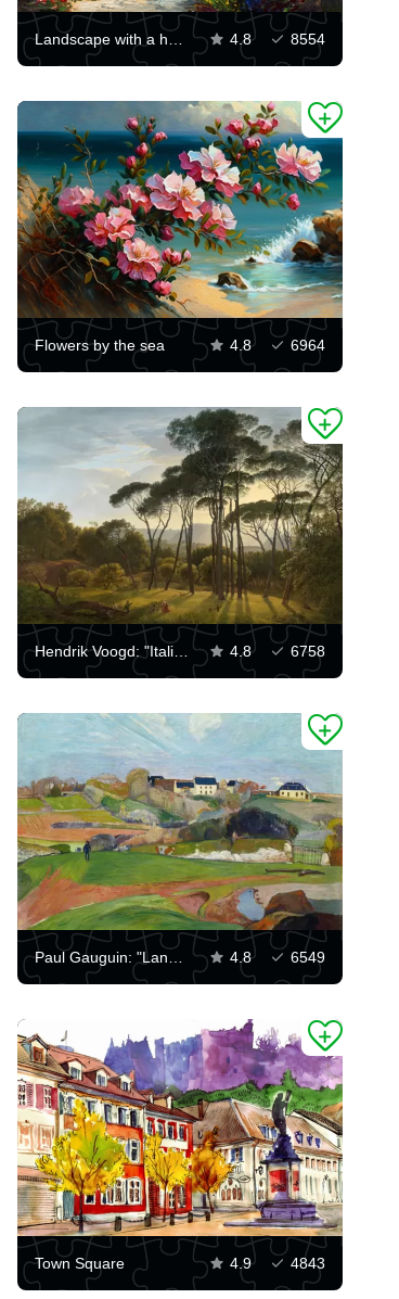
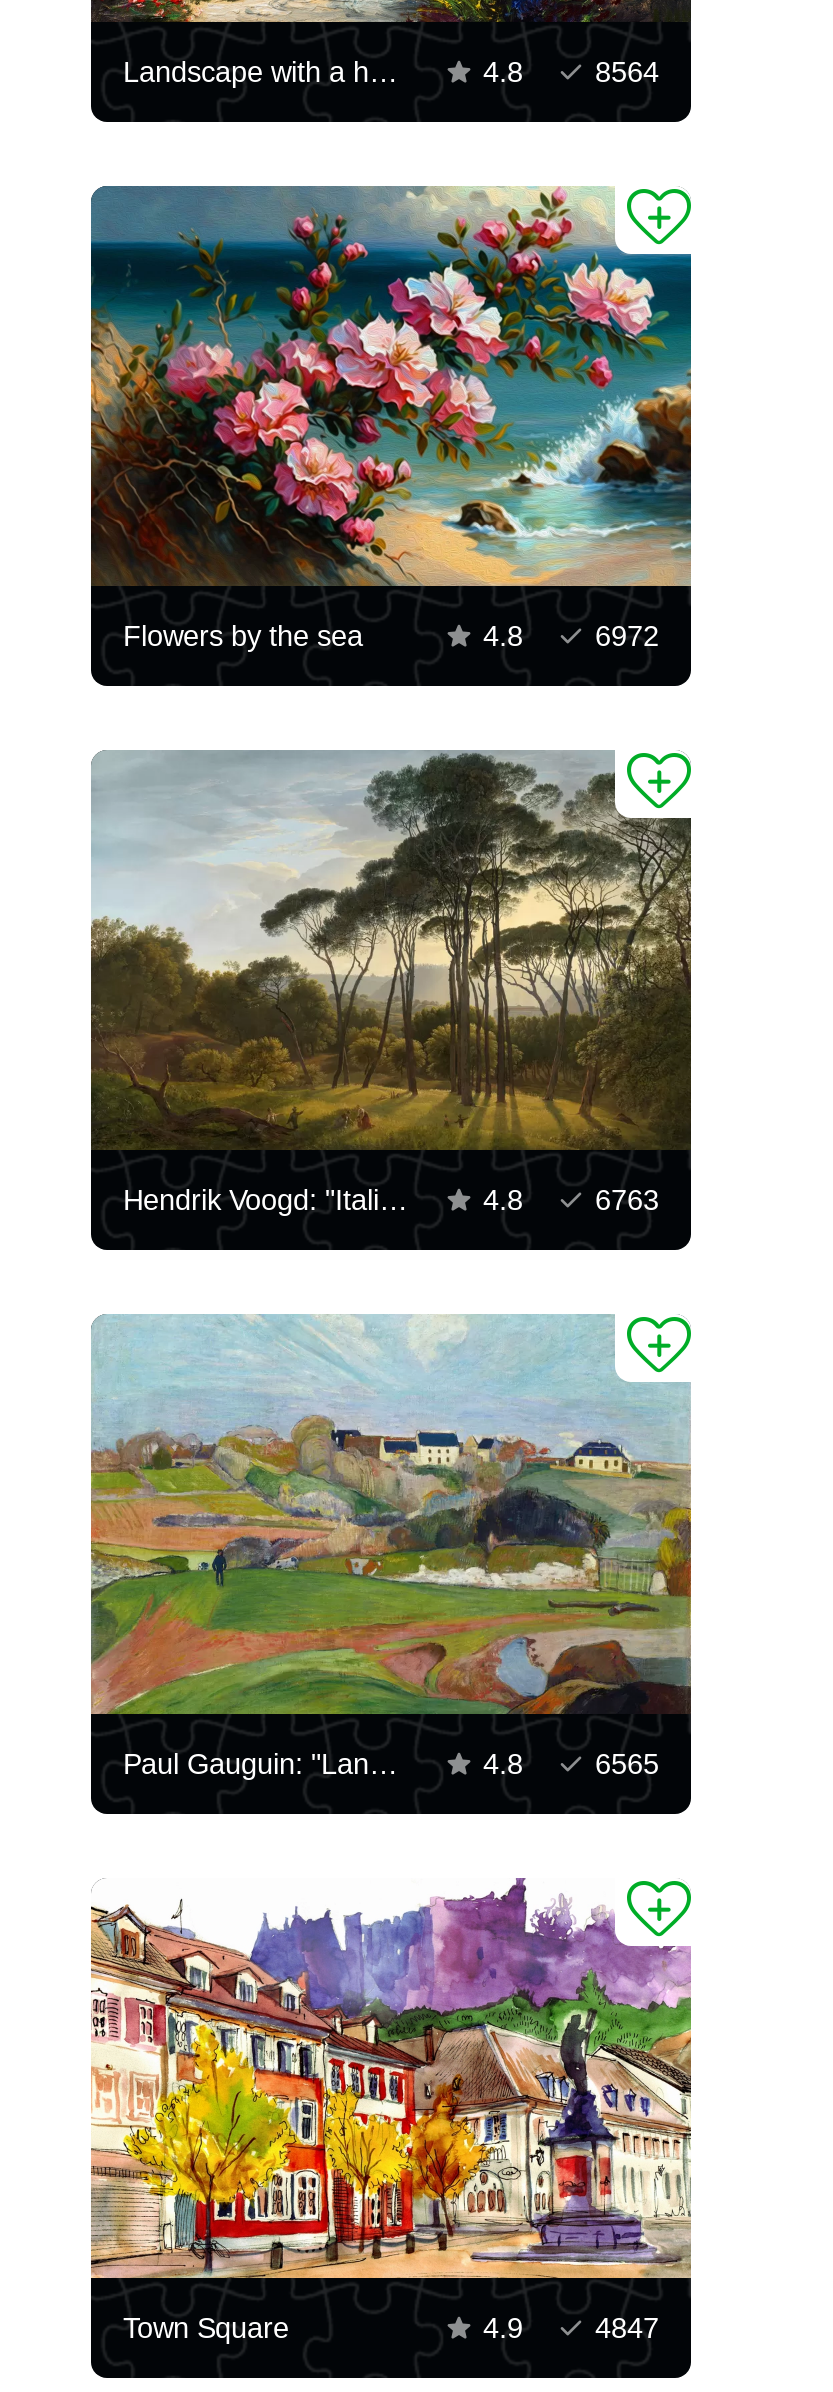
[291,31,325,48] 8554 -> [595,57,659,89] 8564
[291,337,325,354] 6964 -> [595,621,659,653] 6972
[291,643,325,660] 6758 -> [595,1185,659,1217] 6763
[291,949,325,966] 6549 -> [595,1749,659,1781] 6565
[291,1255,325,1272] 4843 -> [595,2313,659,2345] 4847

